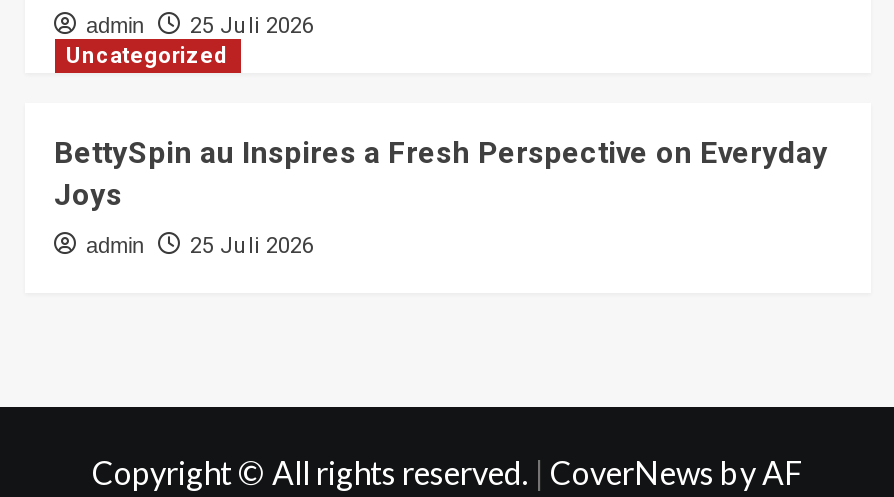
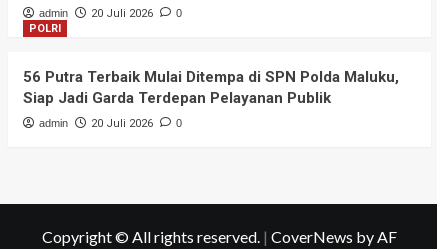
[66,13,314,69] 25 Juli 2026 | Uncategorized -> [28,7,181,35] 20 Juli 2026 | 0 | POLRI
[54,135,828,213] BettySpin au Inspires a Fresh Perspective on Everyday | Joys -> [22,68,398,107] 56 Putra Terbaik Mulai Ditempa di SPN Polda Maluku, | Siap Jadi Garda Terdepan Pelayanan Publik
[190,233,314,259] 25 Juli 2026 -> [90,117,181,130] 20 Juli 2026 | 0

